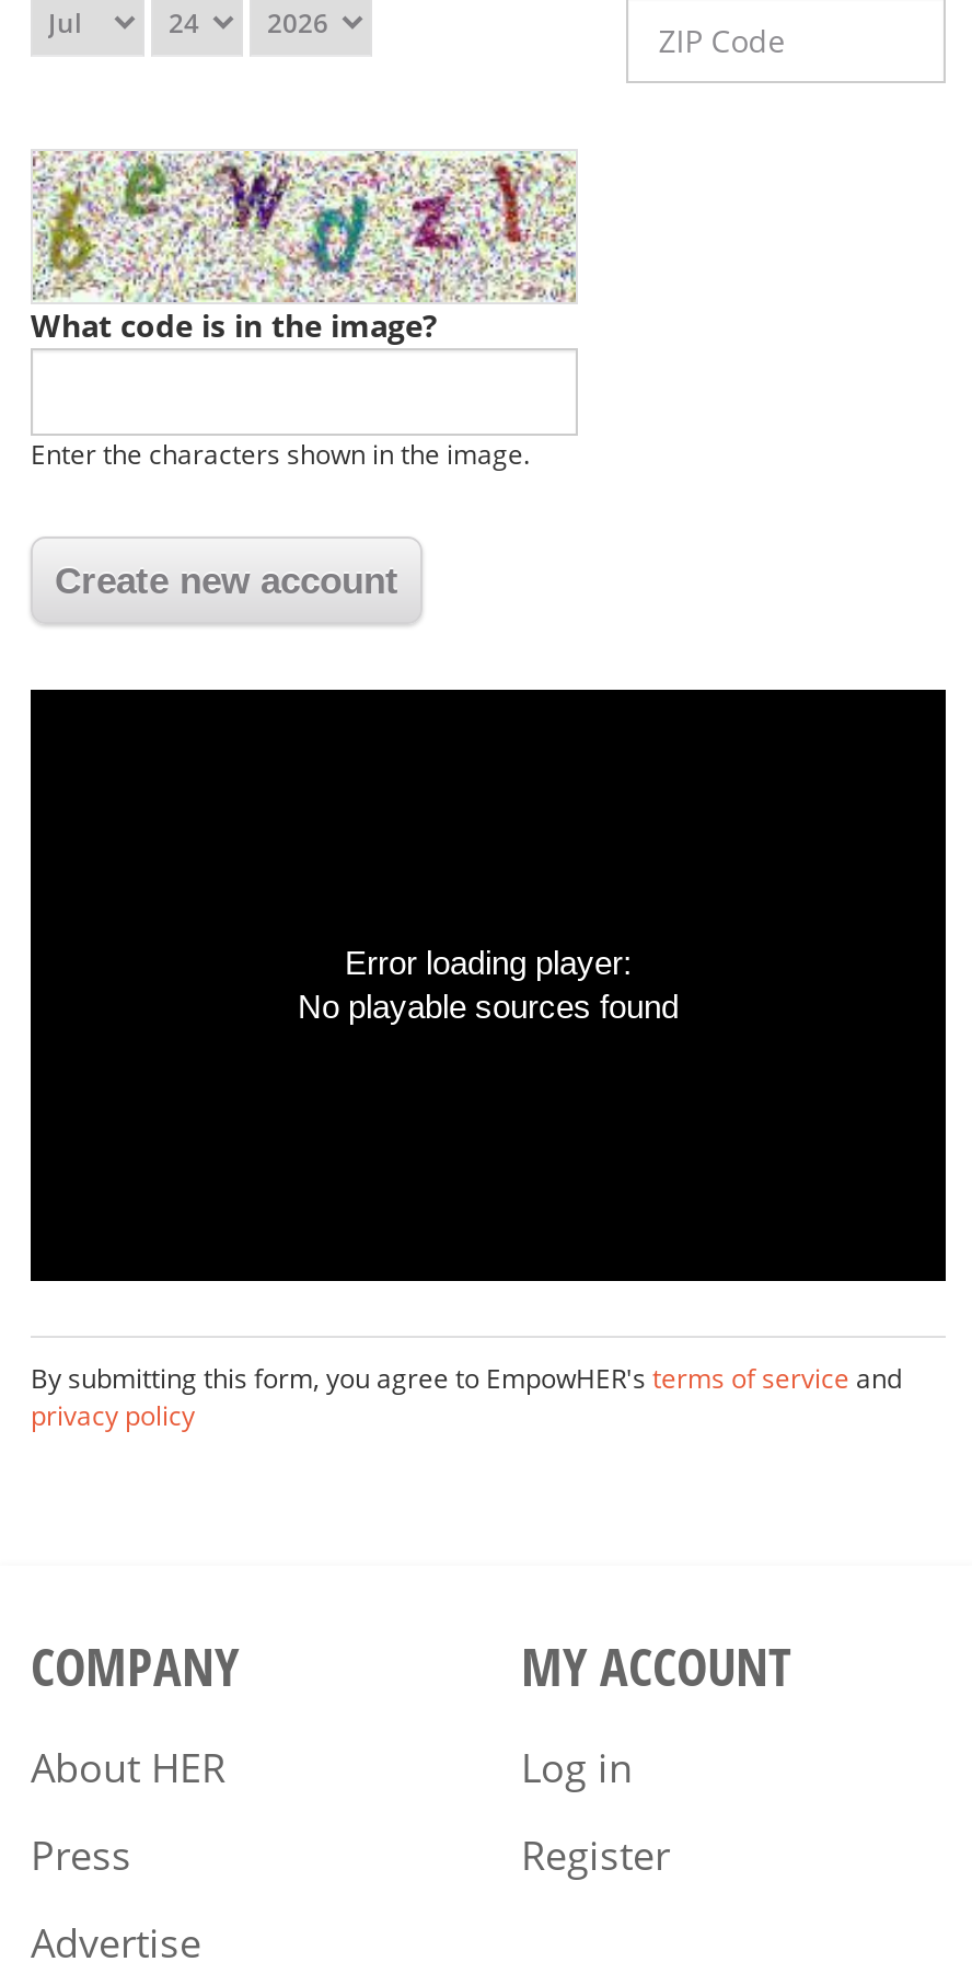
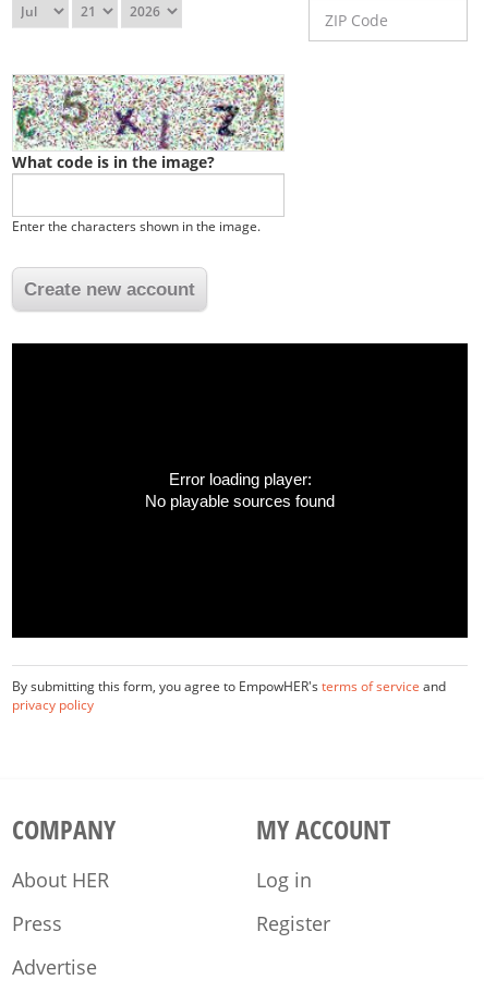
[33,151,574,302] [image] -> [13,75,283,150] [image]

